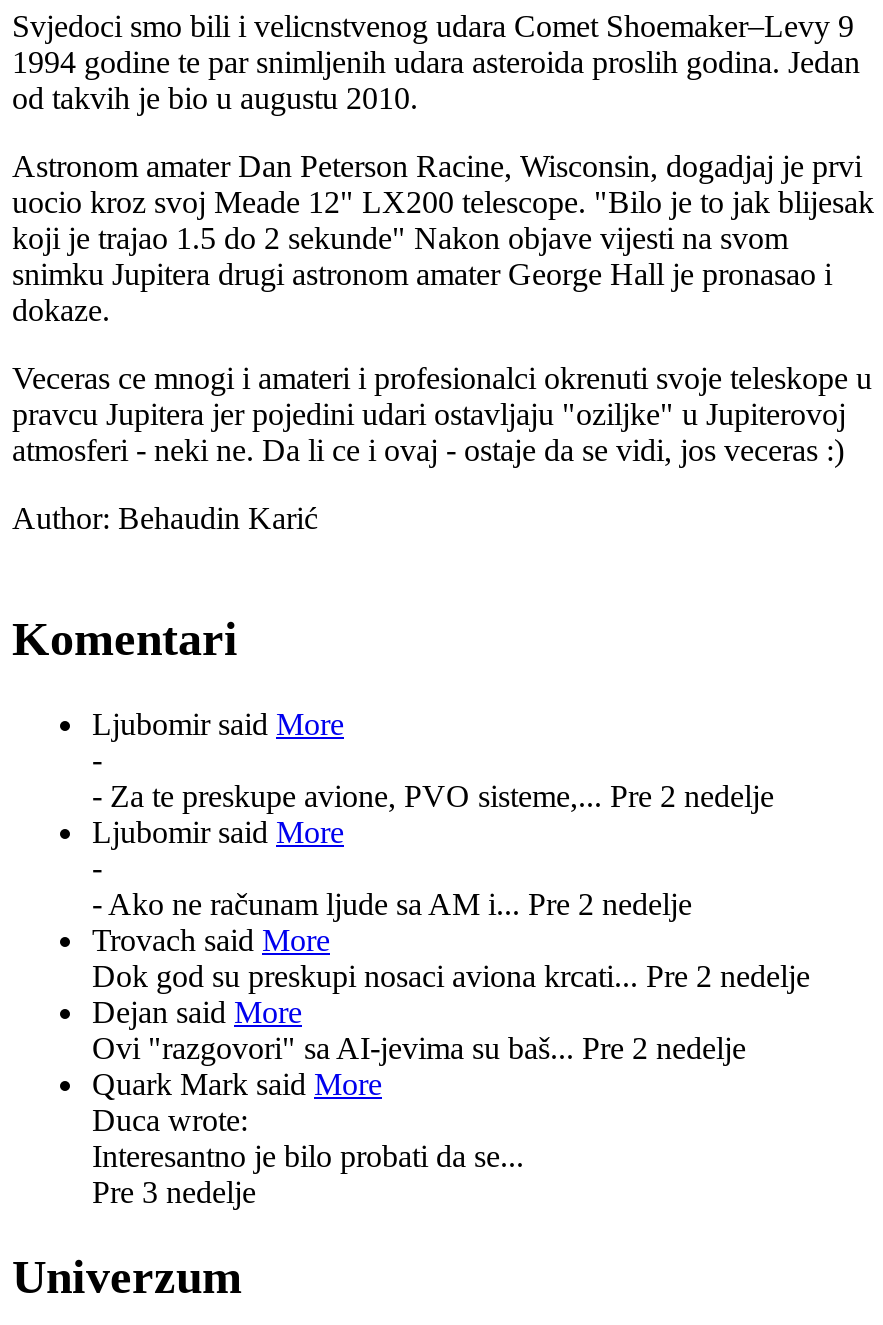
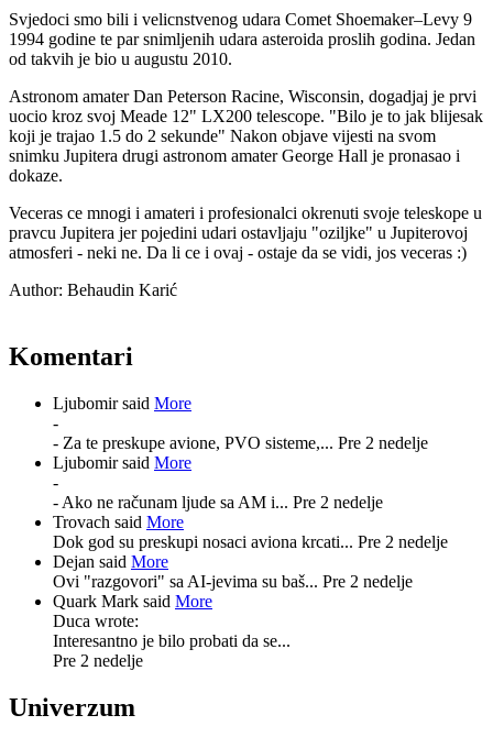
[92,1174,256,1208] Pre 3 nedelje -> [53,651,143,669] Pre 2 nedelje

